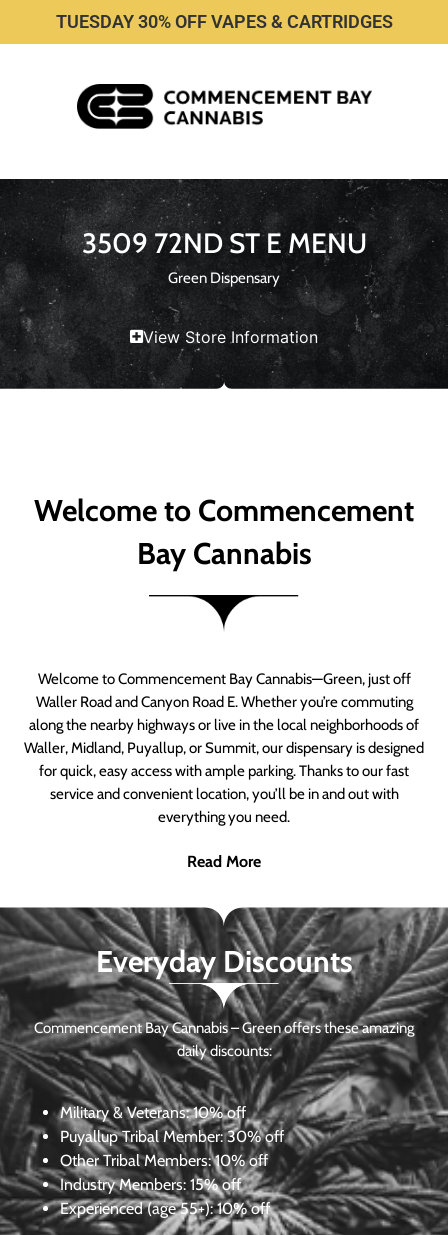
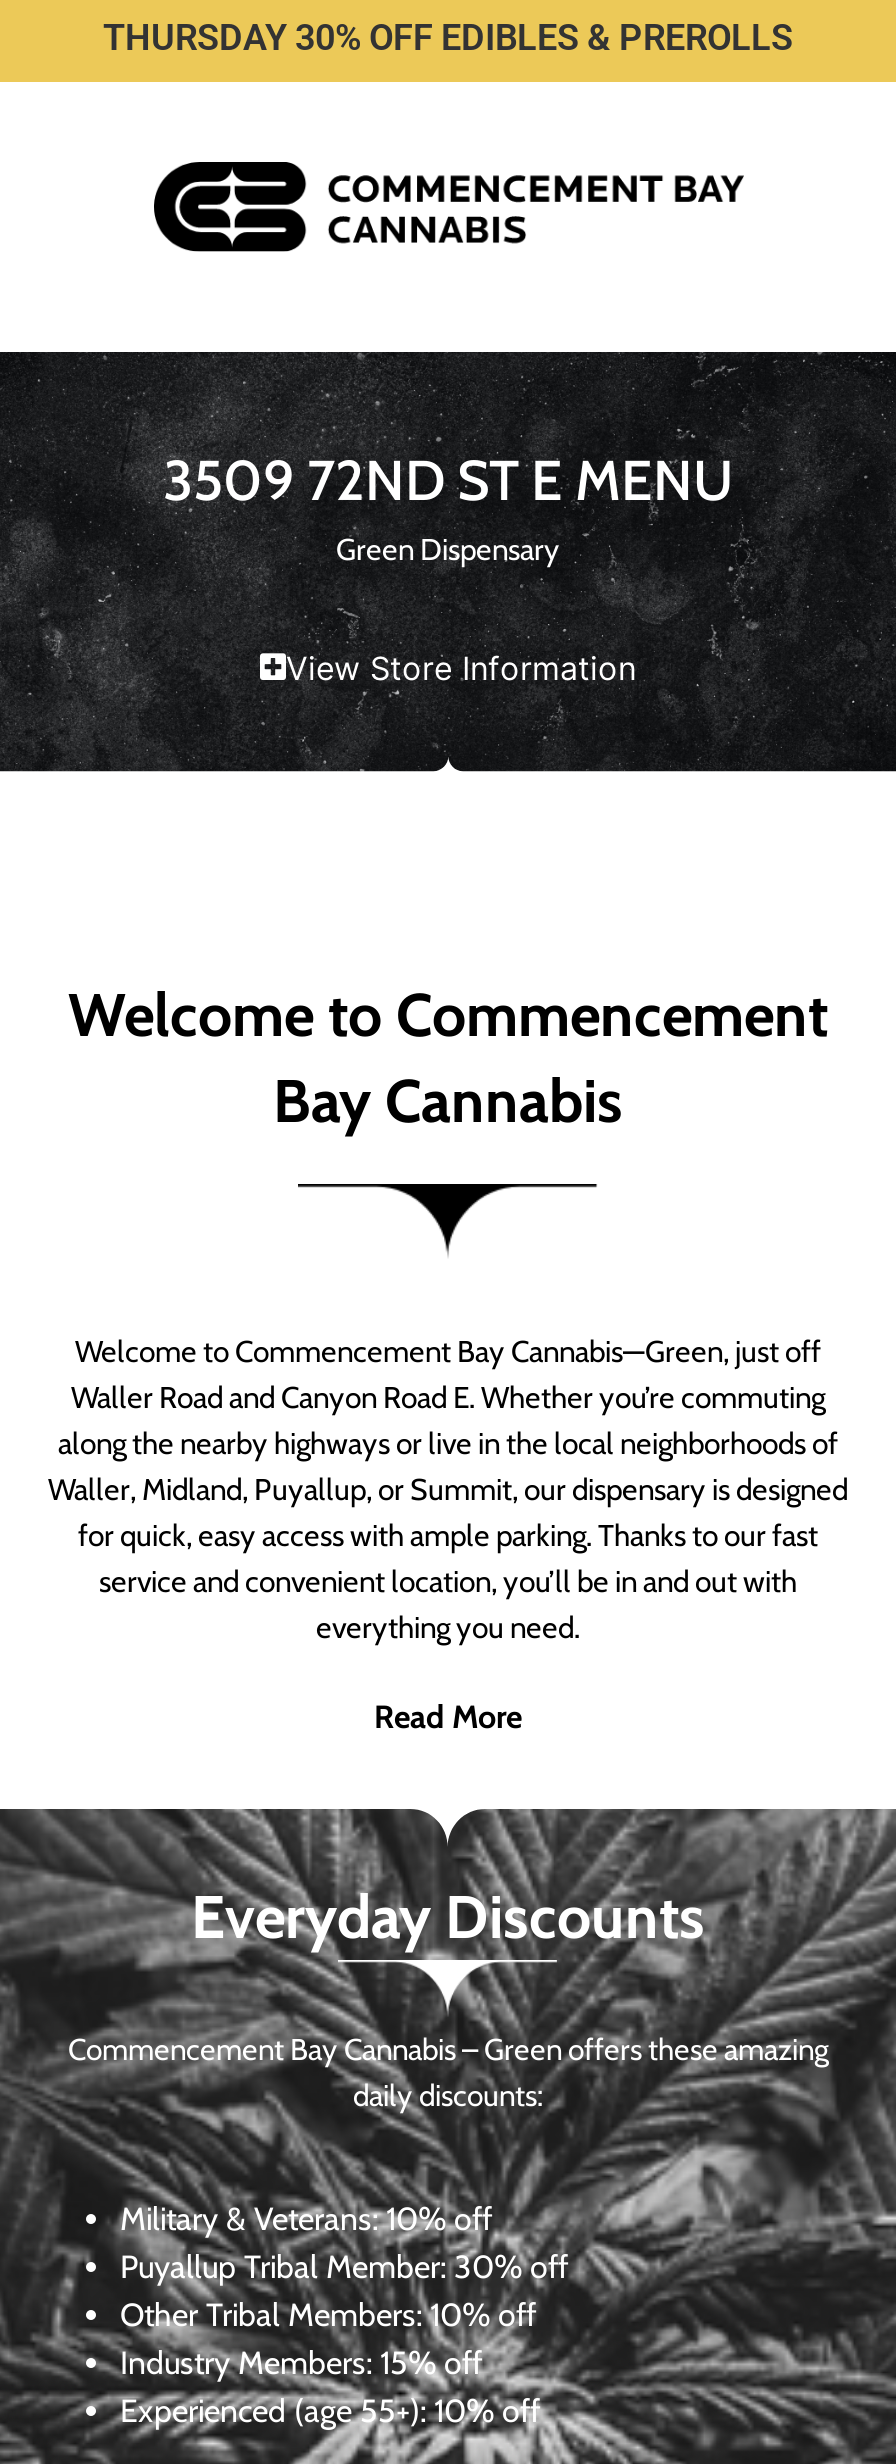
[55,11,392,32] TUESDAY 30% OFF VAPES & CARTRIDGES -> [103,16,793,58] THURSDAY 30% OFF EDIBLES & PREROLLS

